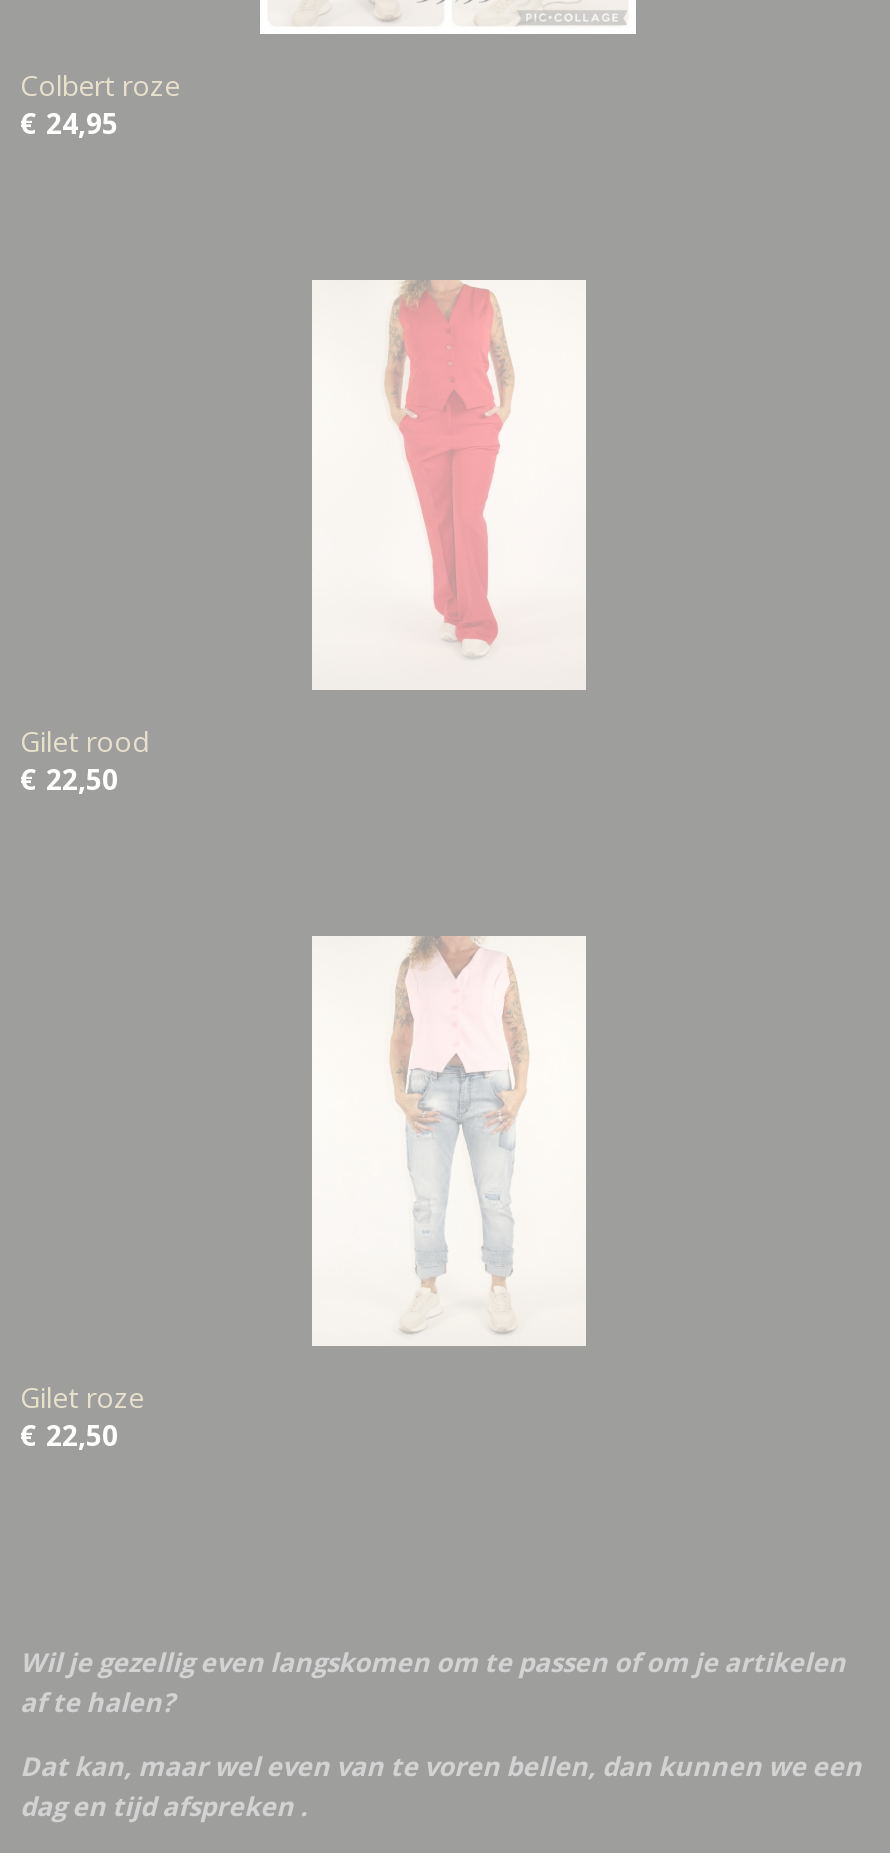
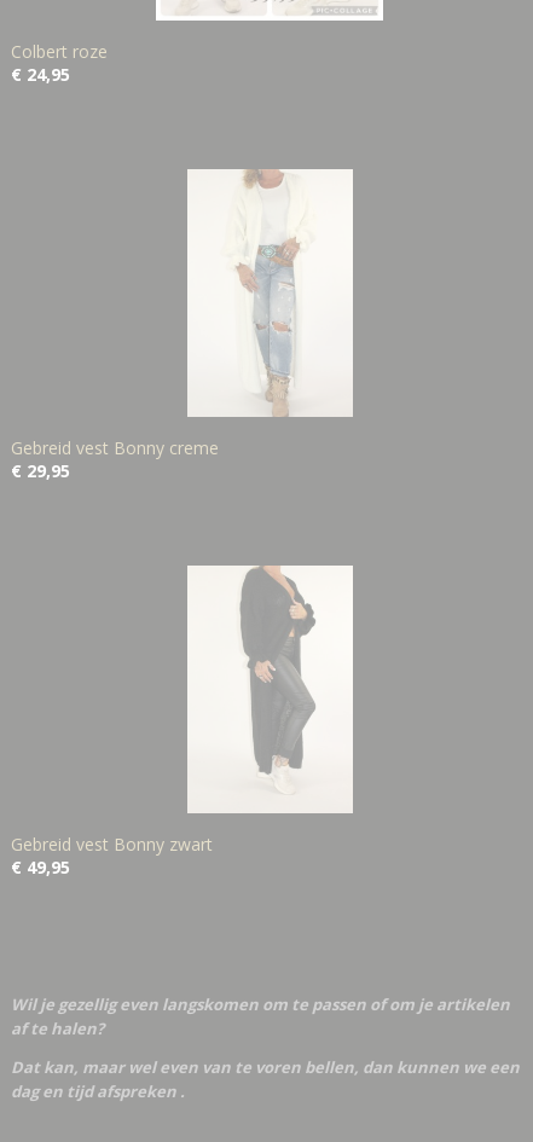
[382,282,516,692] [image] -> [231,170,309,418] [image]
[20,722,148,798] Gilet rood | € 22,50 -> [11,436,219,482] Gebreid vest Bonny creme | € 29,95
[388,934,532,1336] [image] -> [234,564,318,792] [image]
[20,1378,144,1454] Gilet roze | € 22,50 -> [11,833,213,879] Gebreid vest Bonny zwart | € 49,95

